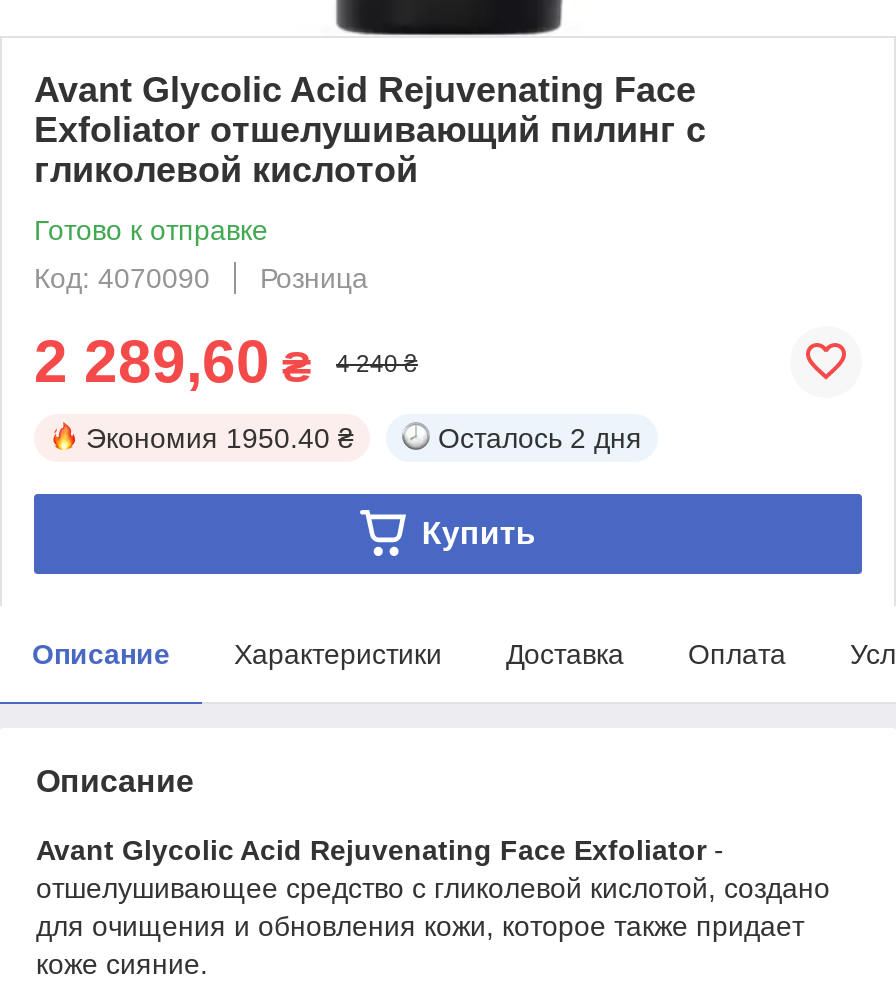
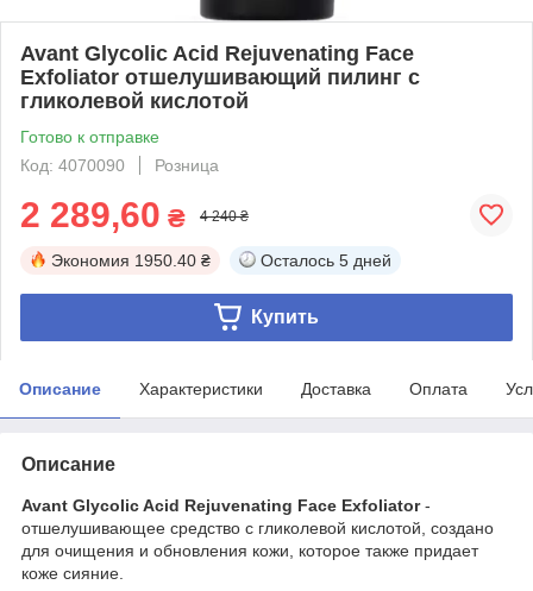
[438,422,642,454] Осталось 2 дня -> [261,251,391,270] Осталось 5 дней

